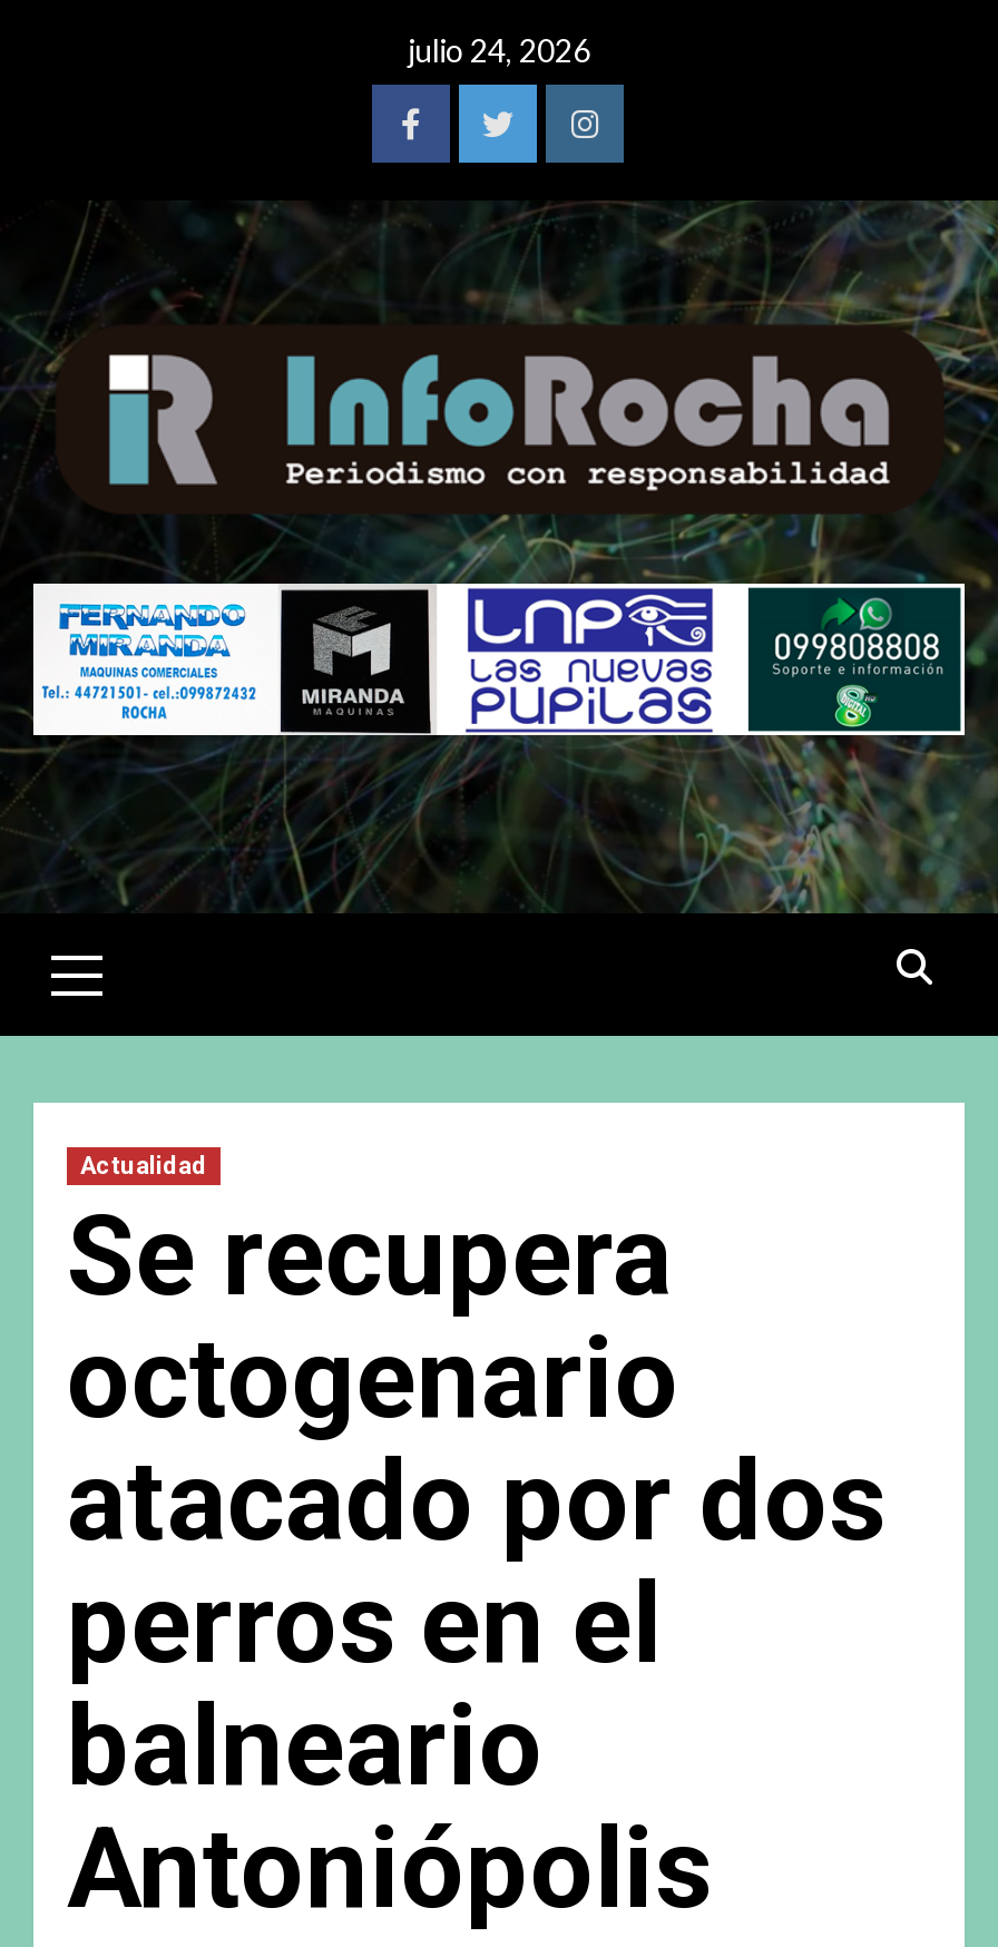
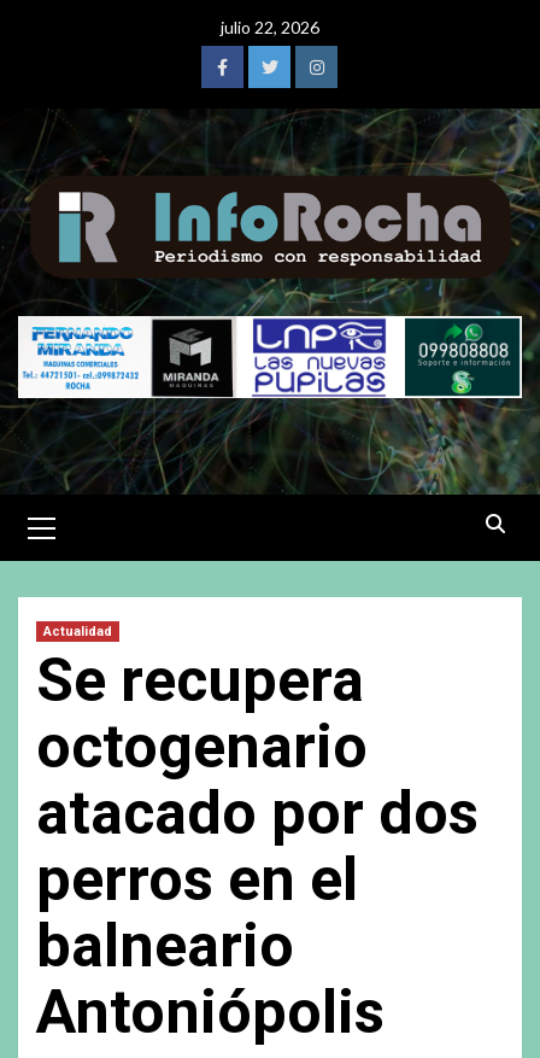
[408,31,590,69] julio 24, 2026 -> [221,17,319,37] julio 22, 2026

